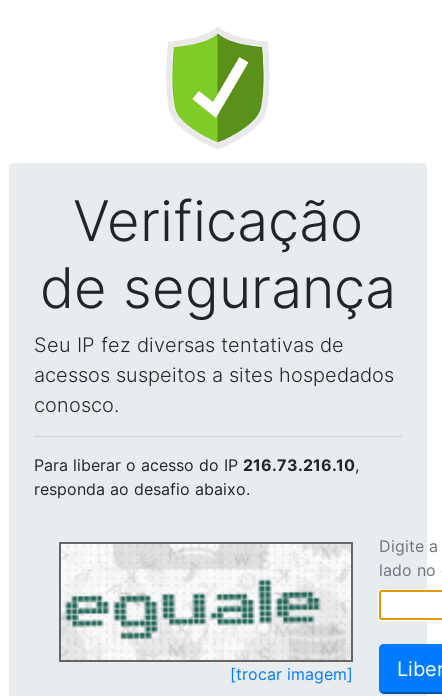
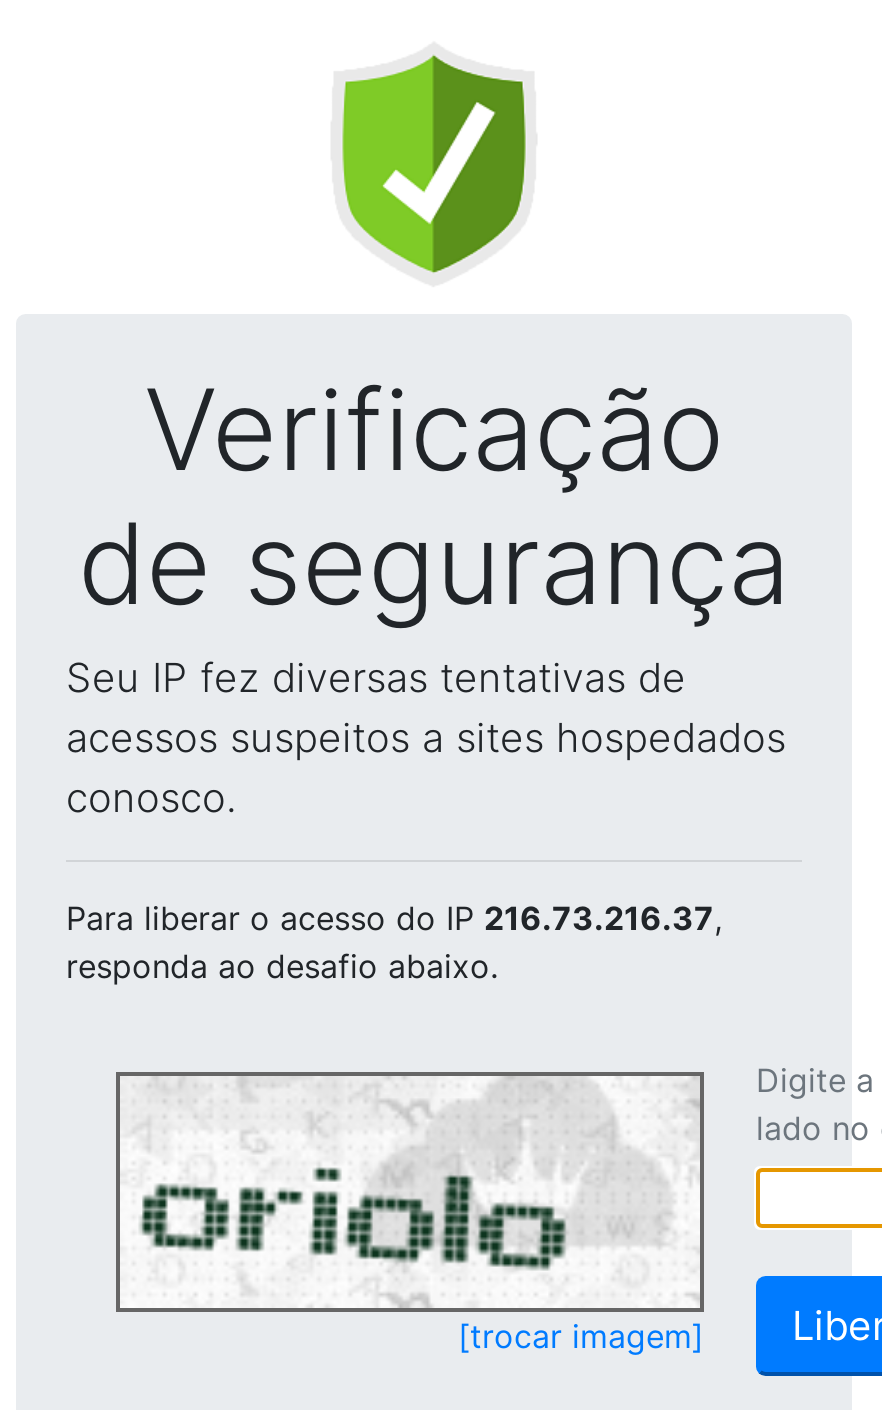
[34,455,359,475] Para liberar o acesso do IP 216.73.216.10, -> [66,898,722,938] Para liberar o acesso do IP 216.73.216.37,
[63,546,350,659] [image] -> [122,1082,696,1304] [image]

